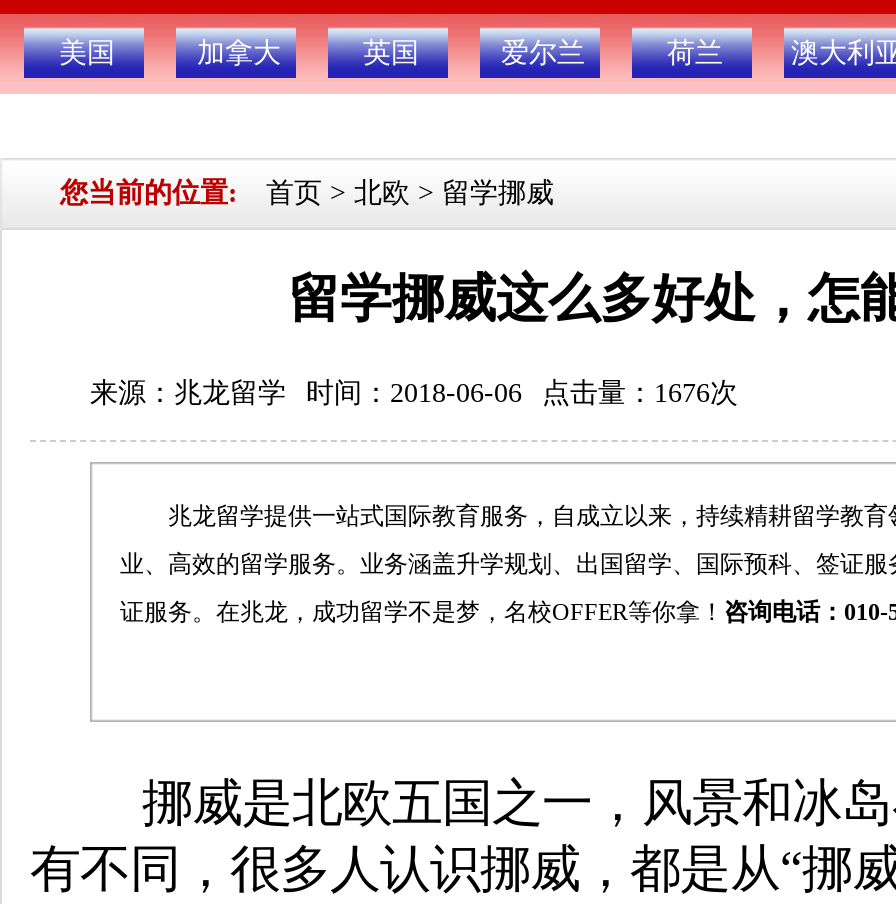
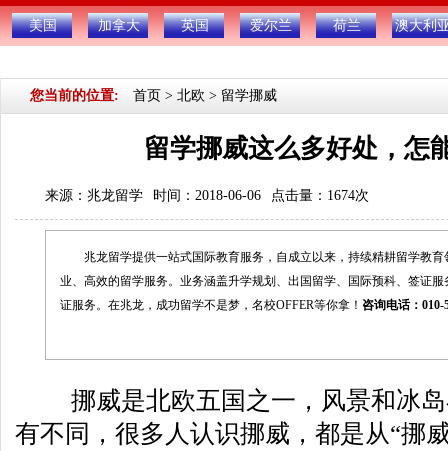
[90,378,738,408] 来源：兆龙留学 时间：2018-06-06 点击量：1676次 -> [45,188,369,203] 来源：兆龙留学 时间：2018-06-06 点击量：1674次

